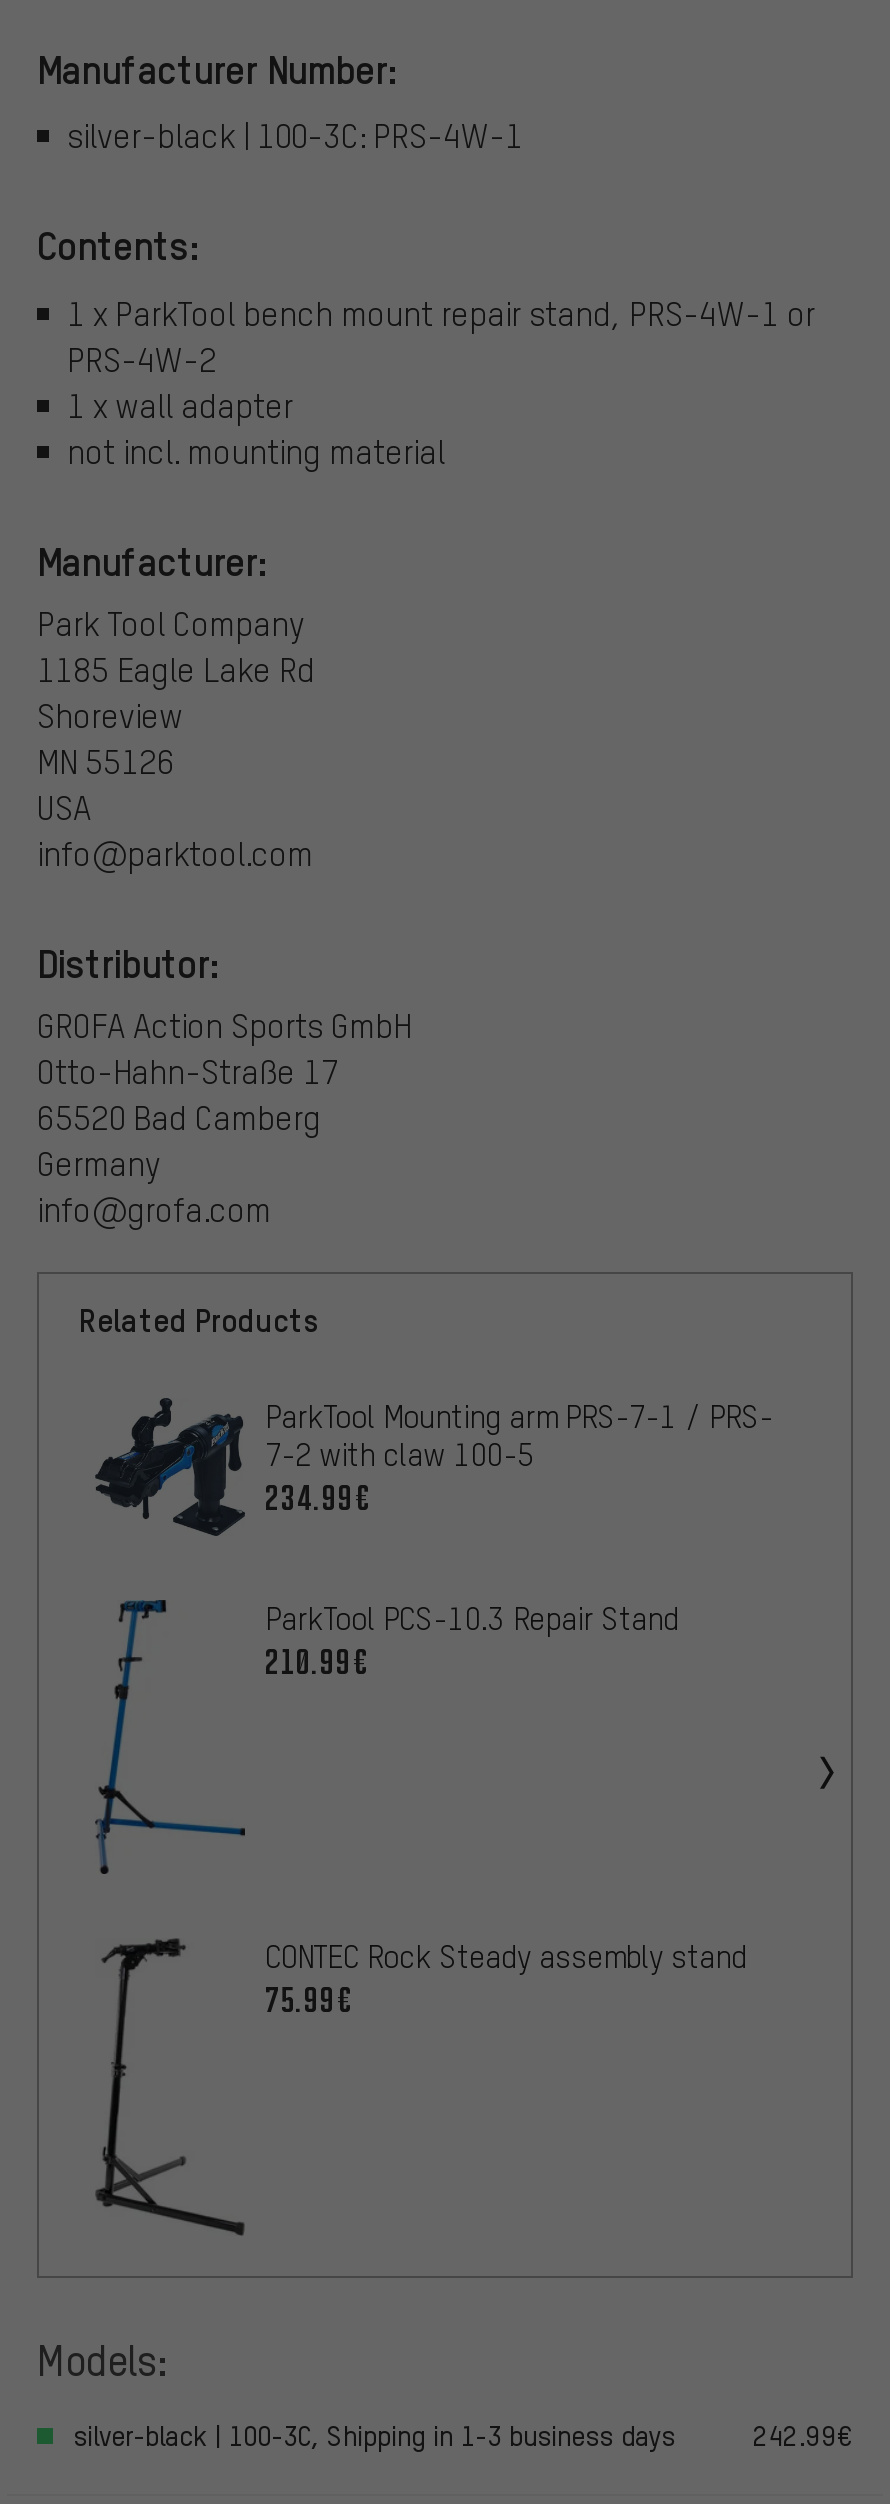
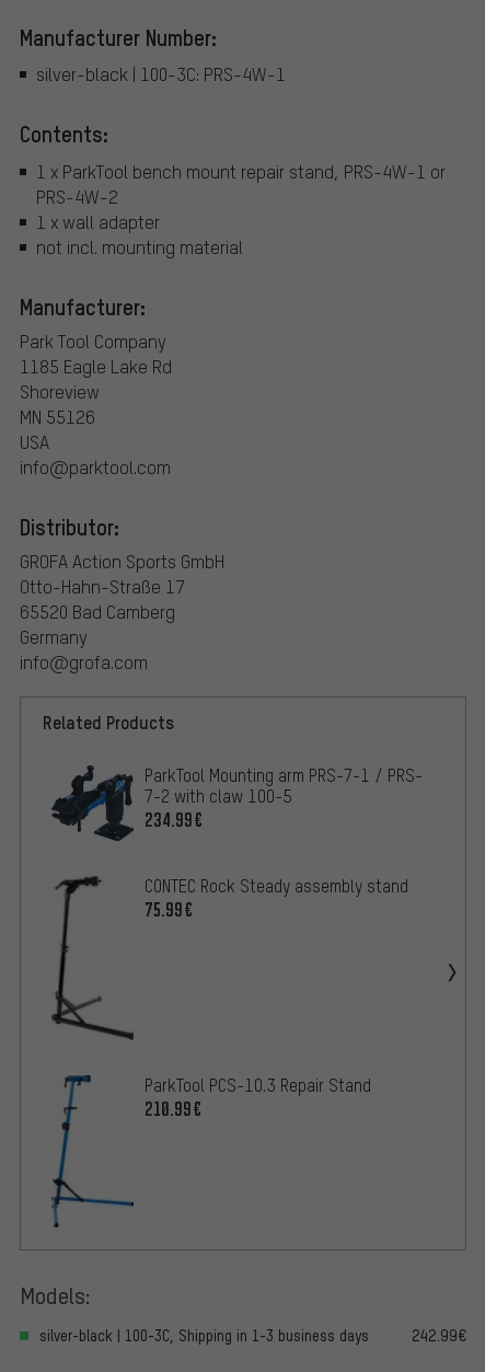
moved [95,1598,679,1876] -> [50,1074,371,1229]: [image] | ParkTool PCS-10.3 Repair Stand | 210.99€
moved [265,1937,747,2023] -> [145,875,408,922]: CONTEC Rock Steady assembly stand | 75.99€

